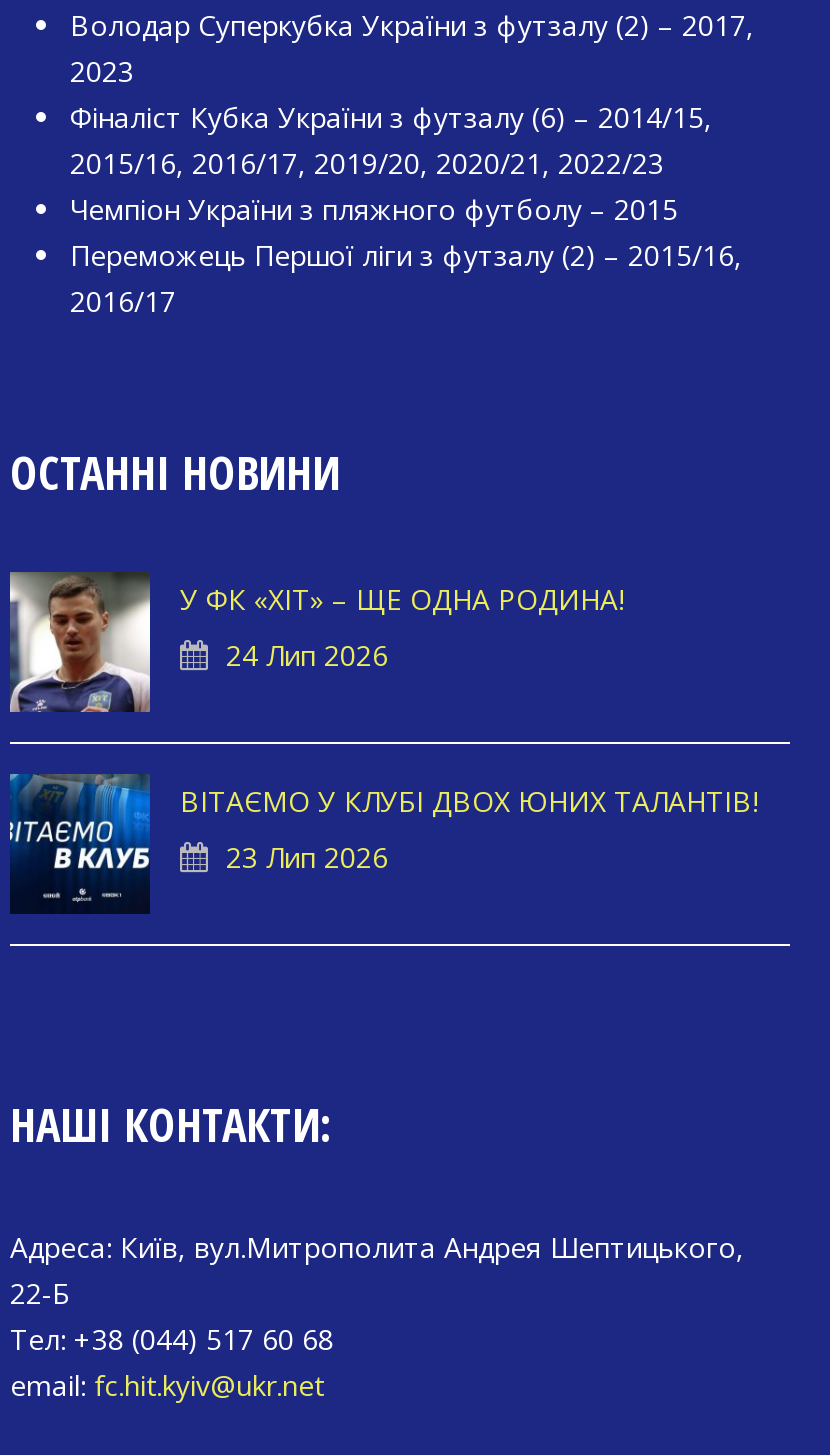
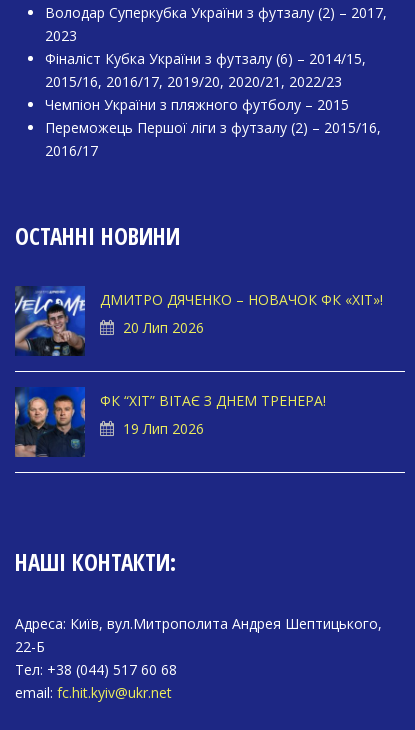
[8,570,624,714] [image] | У ФК «ХІТ» – ЩЕ ОДНА РОДИНА! -> [14,285,383,357] [image] | ДМИТРО ДЯЧЕНКО – НОВАЧОК ФК «ХІТ»!
[226,636,388,674] 24 Лип 2026 -> [123,318,204,337] 20 Лип 2026
[8,772,758,916] [image] | ВІТАЄМО У КЛУБІ ДВОХ ЮНИХ ТАЛАНТІВ! -> [14,386,326,458] [image] | ФК “ХІТ” ВІТАЄ З ДНЕМ ТРЕНЕРА!
[226,838,388,876] 23 Лип 2026 -> [123,419,204,438] 19 Лип 2026

